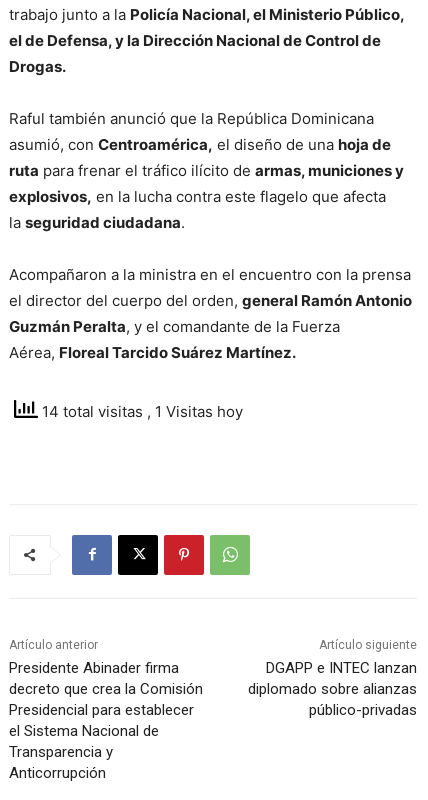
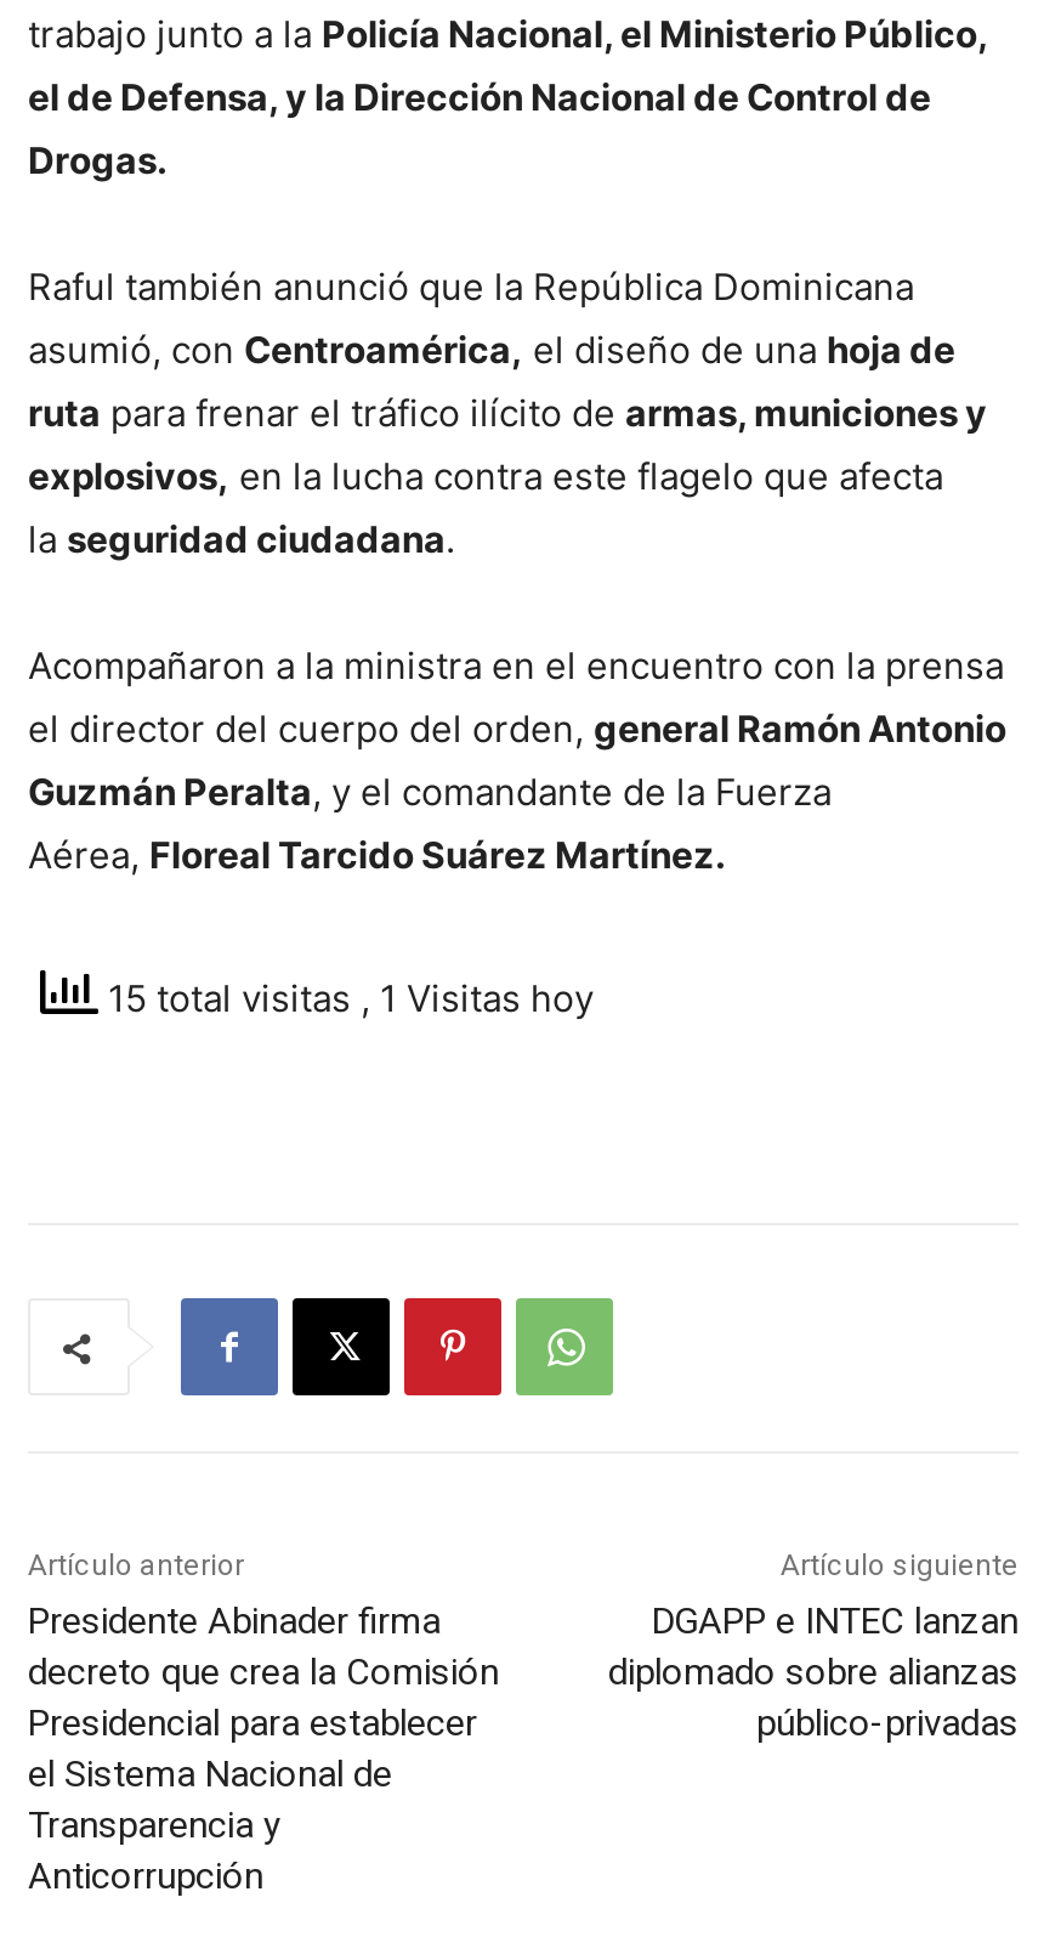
[38,402,243,421] 14 total visitas, 1 Visitas hoy -> [98,976,594,1022] 15 total visitas, 1 Visitas hoy

